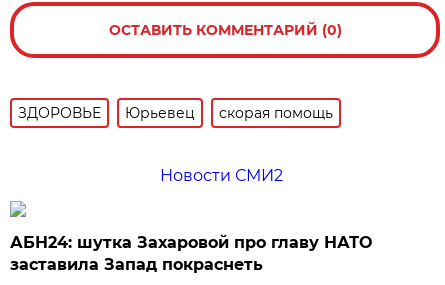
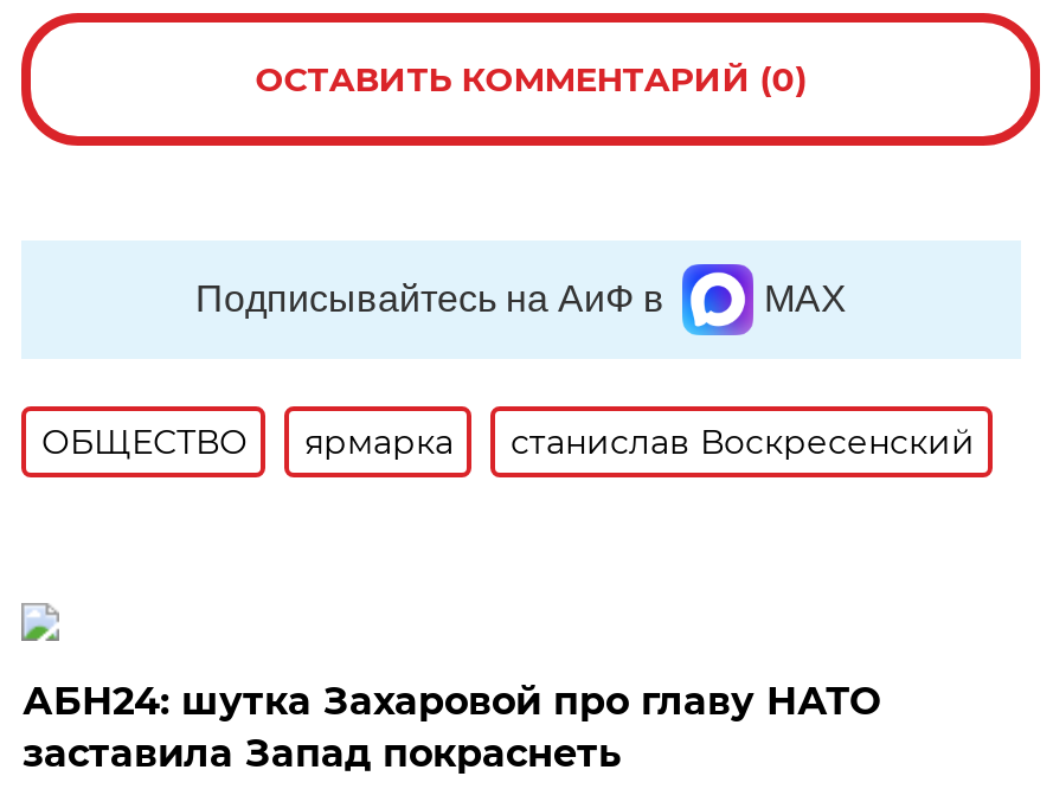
[18,104,333,122] ЗДОРОВЬЕ | Юрьевец | скорая помощь -> [195,278,847,318] Подписывайтесь на АиФ в | MAX
[160,166,283,185] Новости СМИ2 -> [41,420,975,463] ОБЩЕСТВО | ярмарка | станислав Воскресенский

